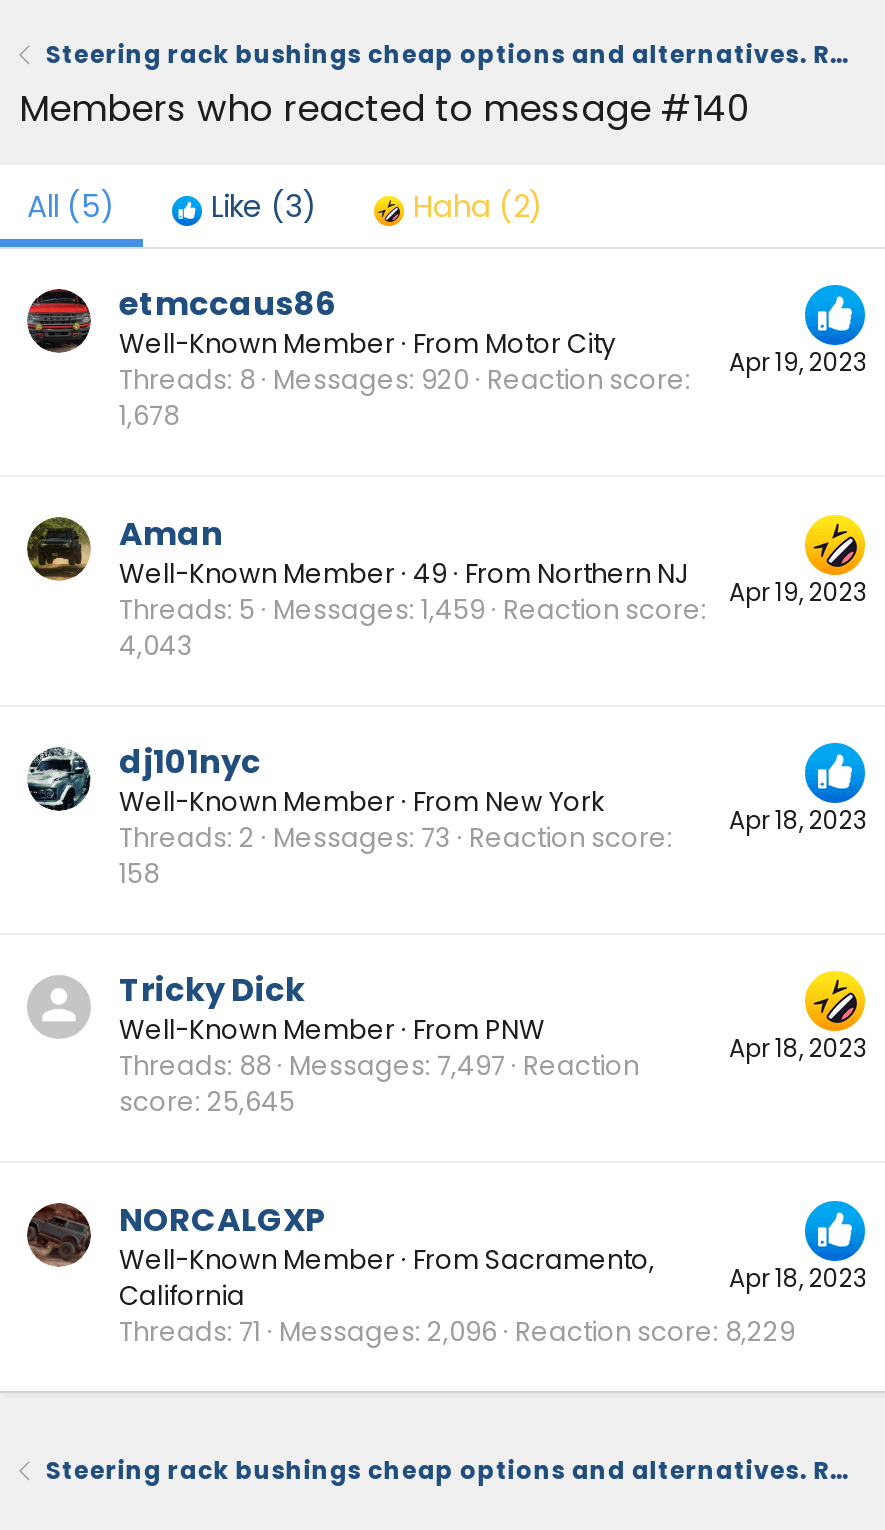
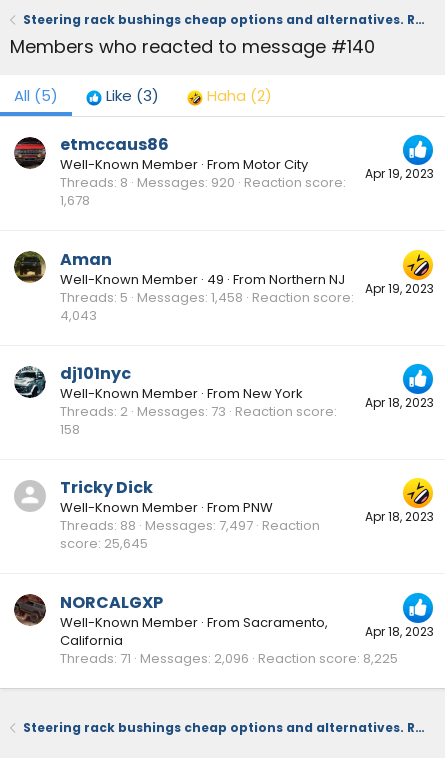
[119,590,701,628] Threads 5 Messages 1,459 Reaction score -> [60,288,351,307] Threads 5 Messages 1,458 Reaction score
[119,1312,795,1350] Threads 71 Messages 2,096 Reaction score 8,229 -> [60,649,398,668] Threads 71 Messages 2,096 Reaction score 8,225

